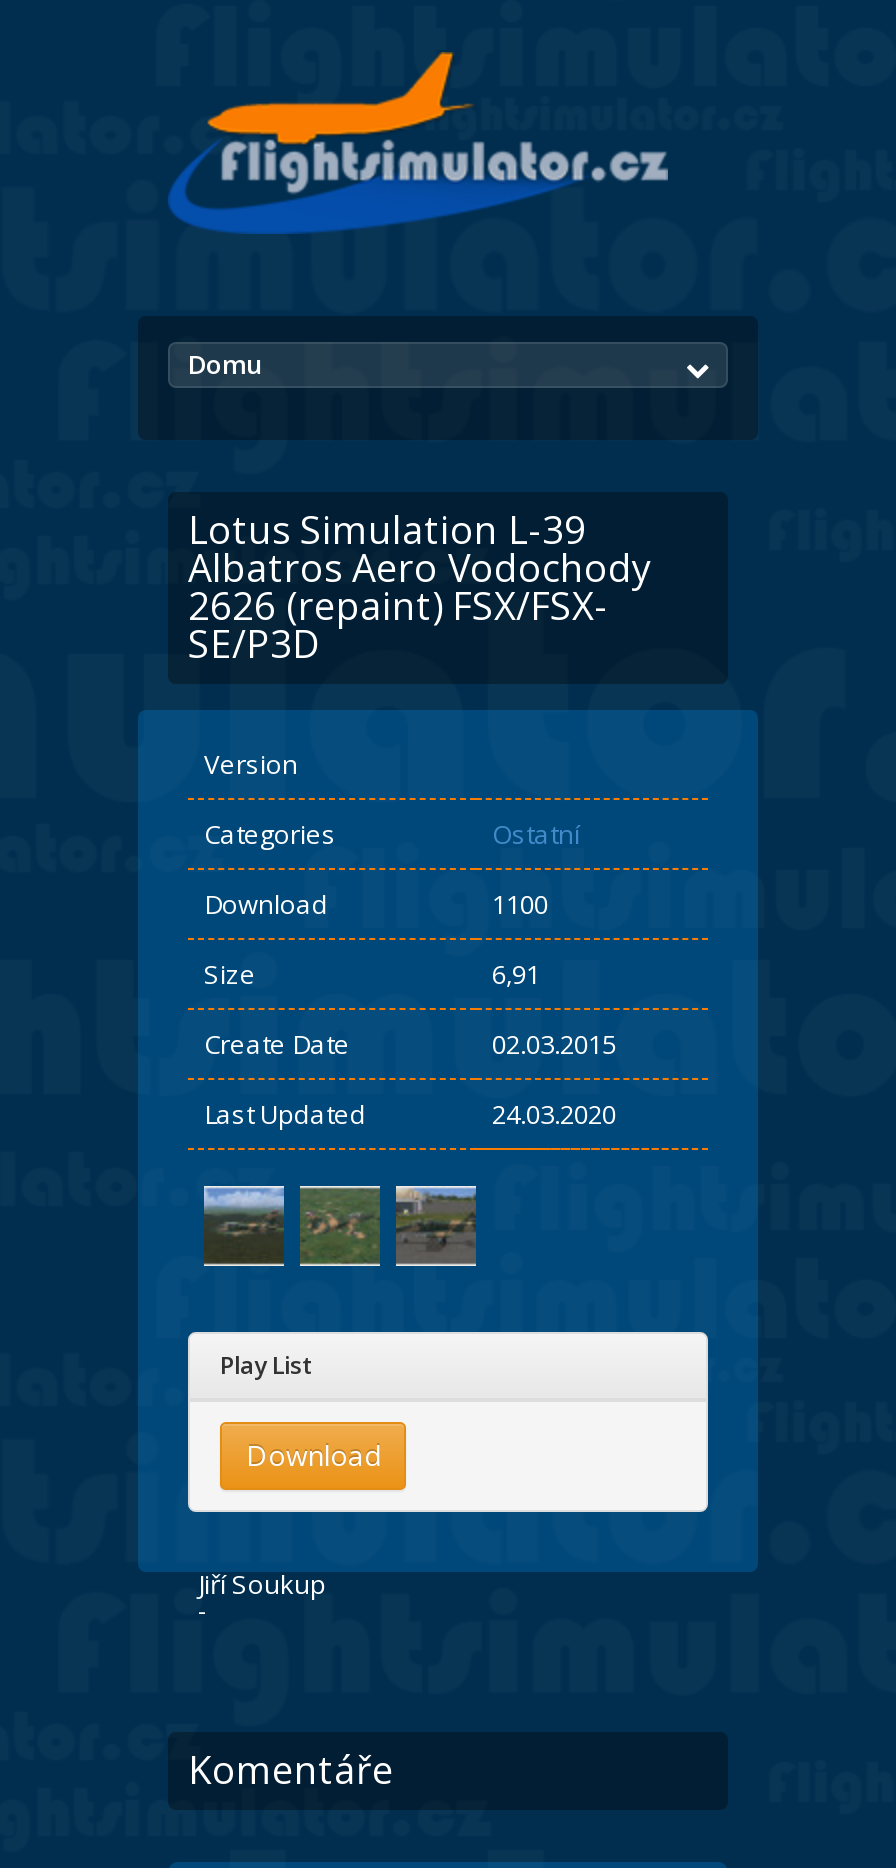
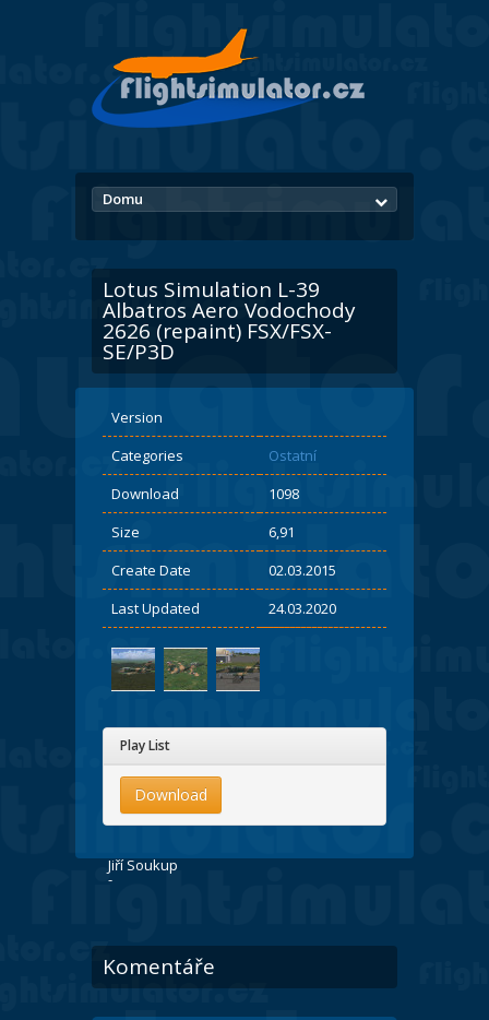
[492,886,548,922] 1100 -> [269,484,299,503] 1098

